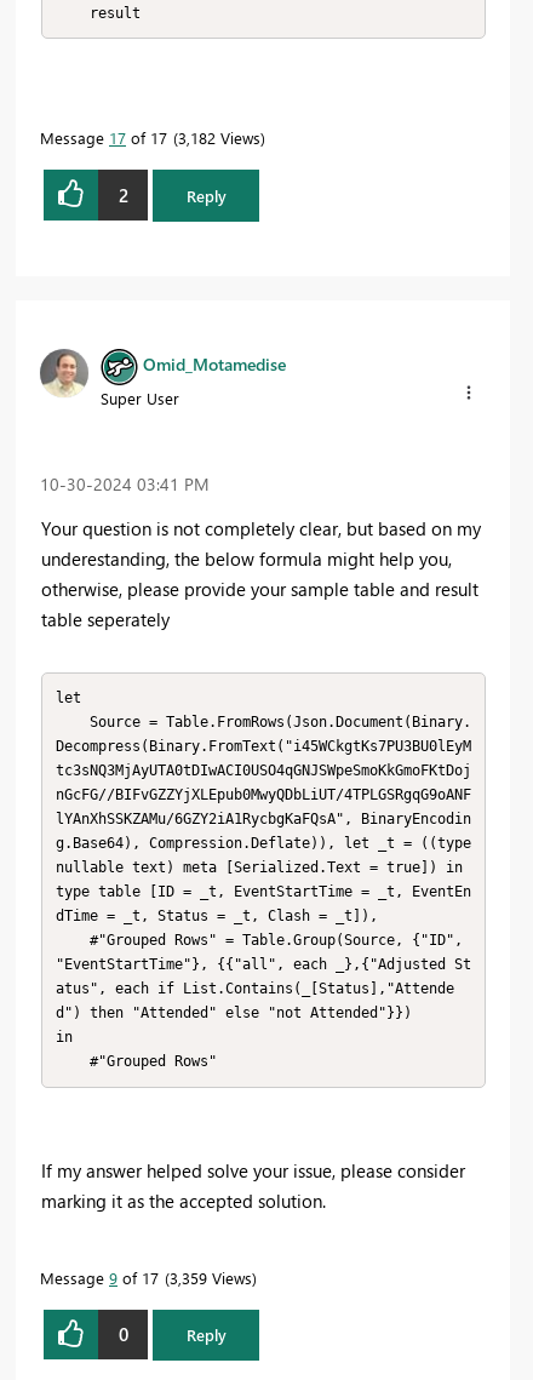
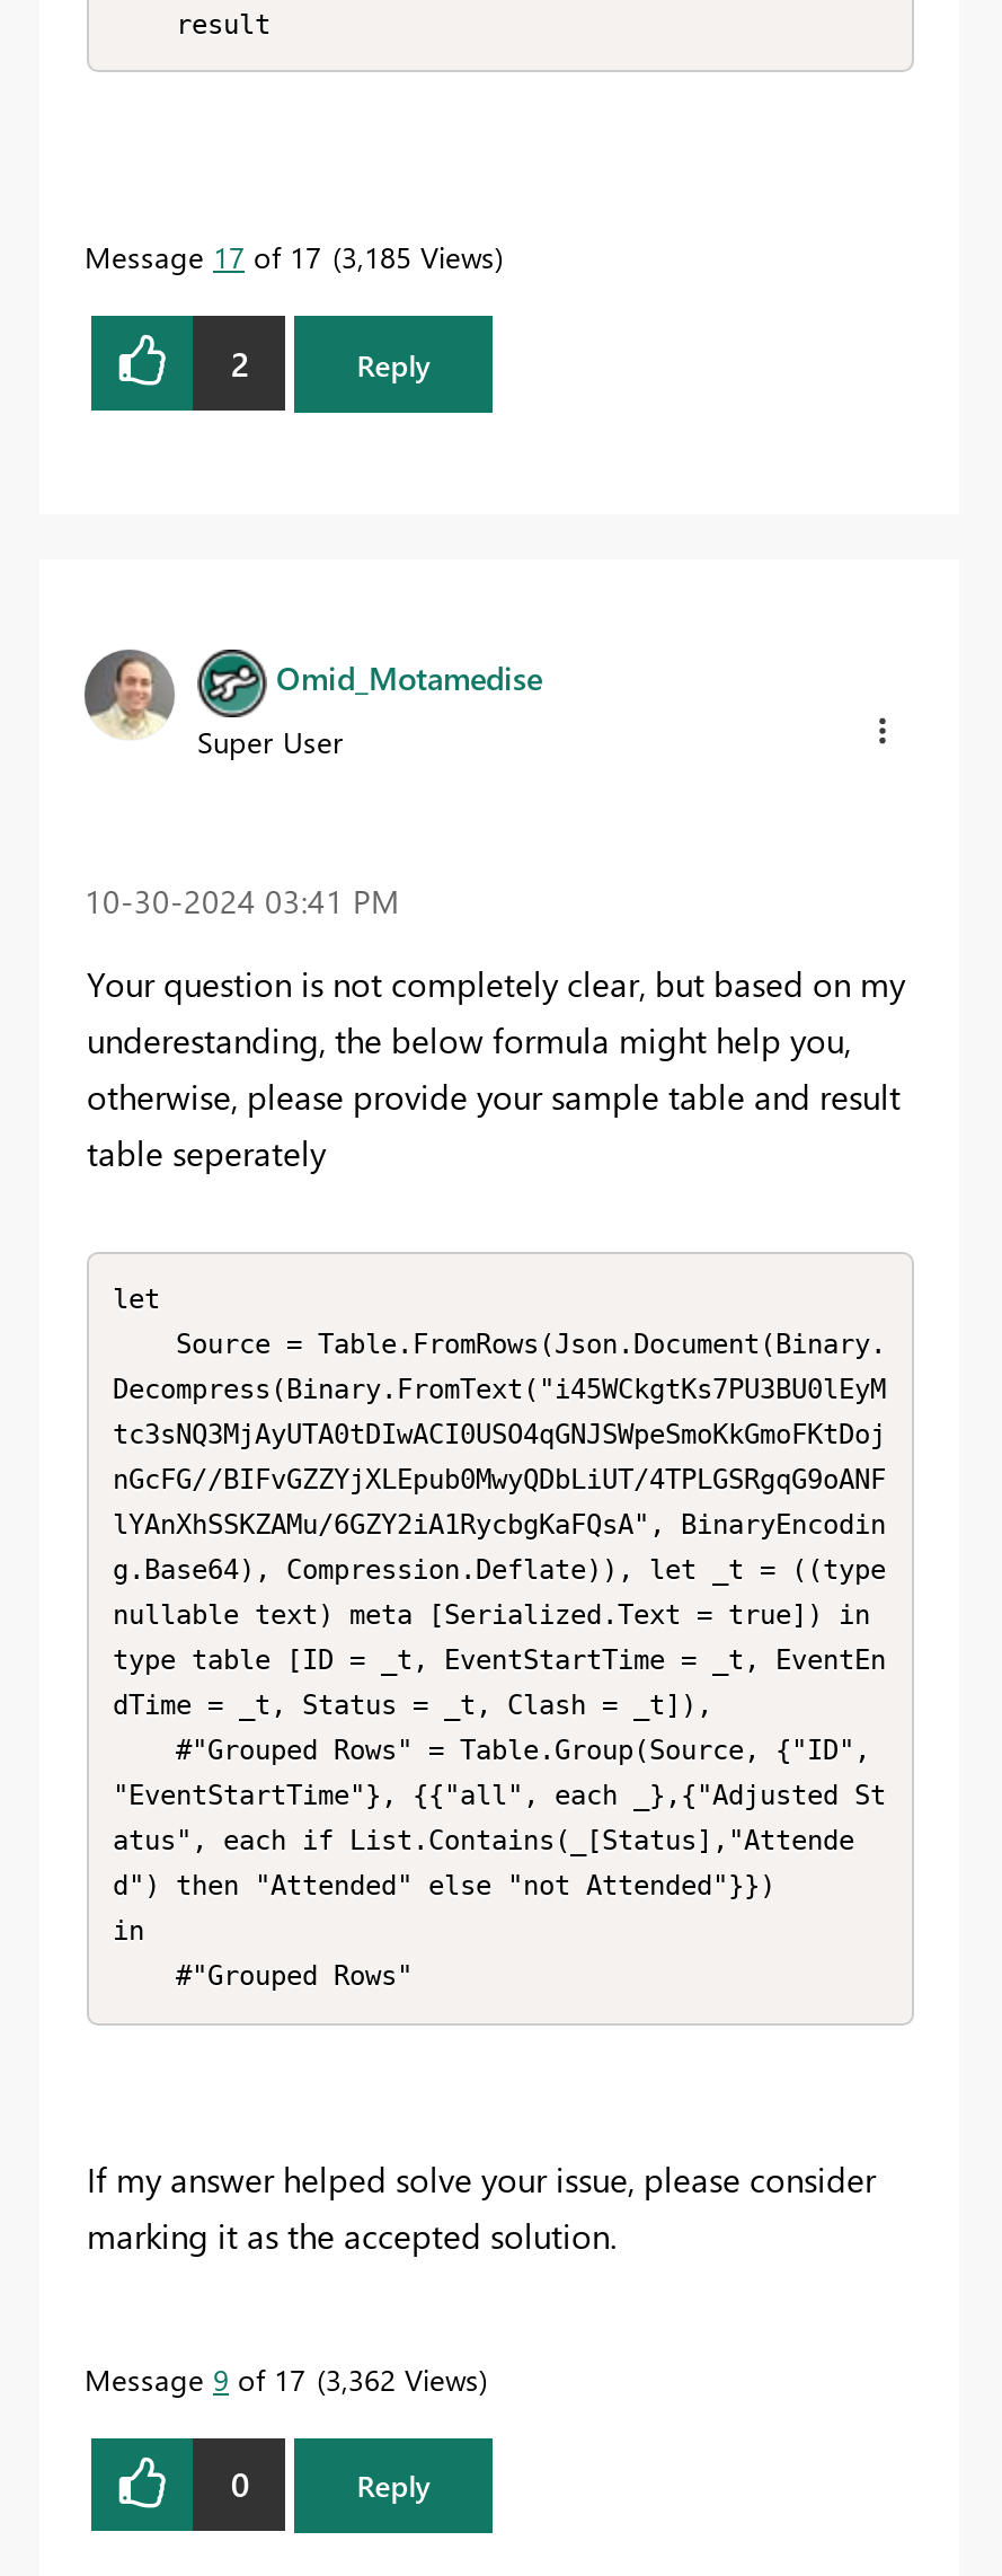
[40,128,260,148] Message 17 of 17 3,182 Views -> [85,238,495,276] Message 17 of 17 3,185 Views
[40,1267,252,1288] Message 9 of 17 3,359 Views -> [85,2359,479,2397] Message 9 of 17 3,362 Views

